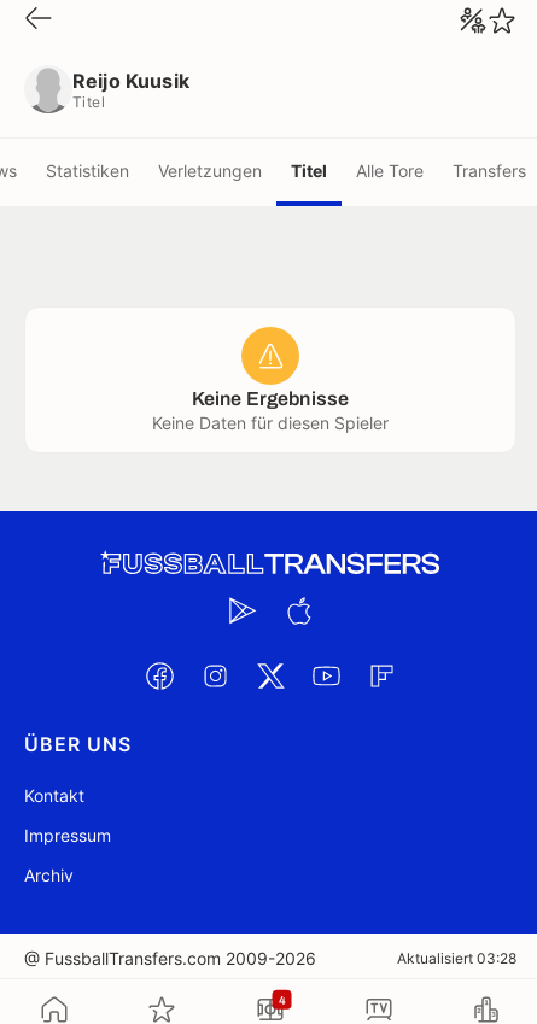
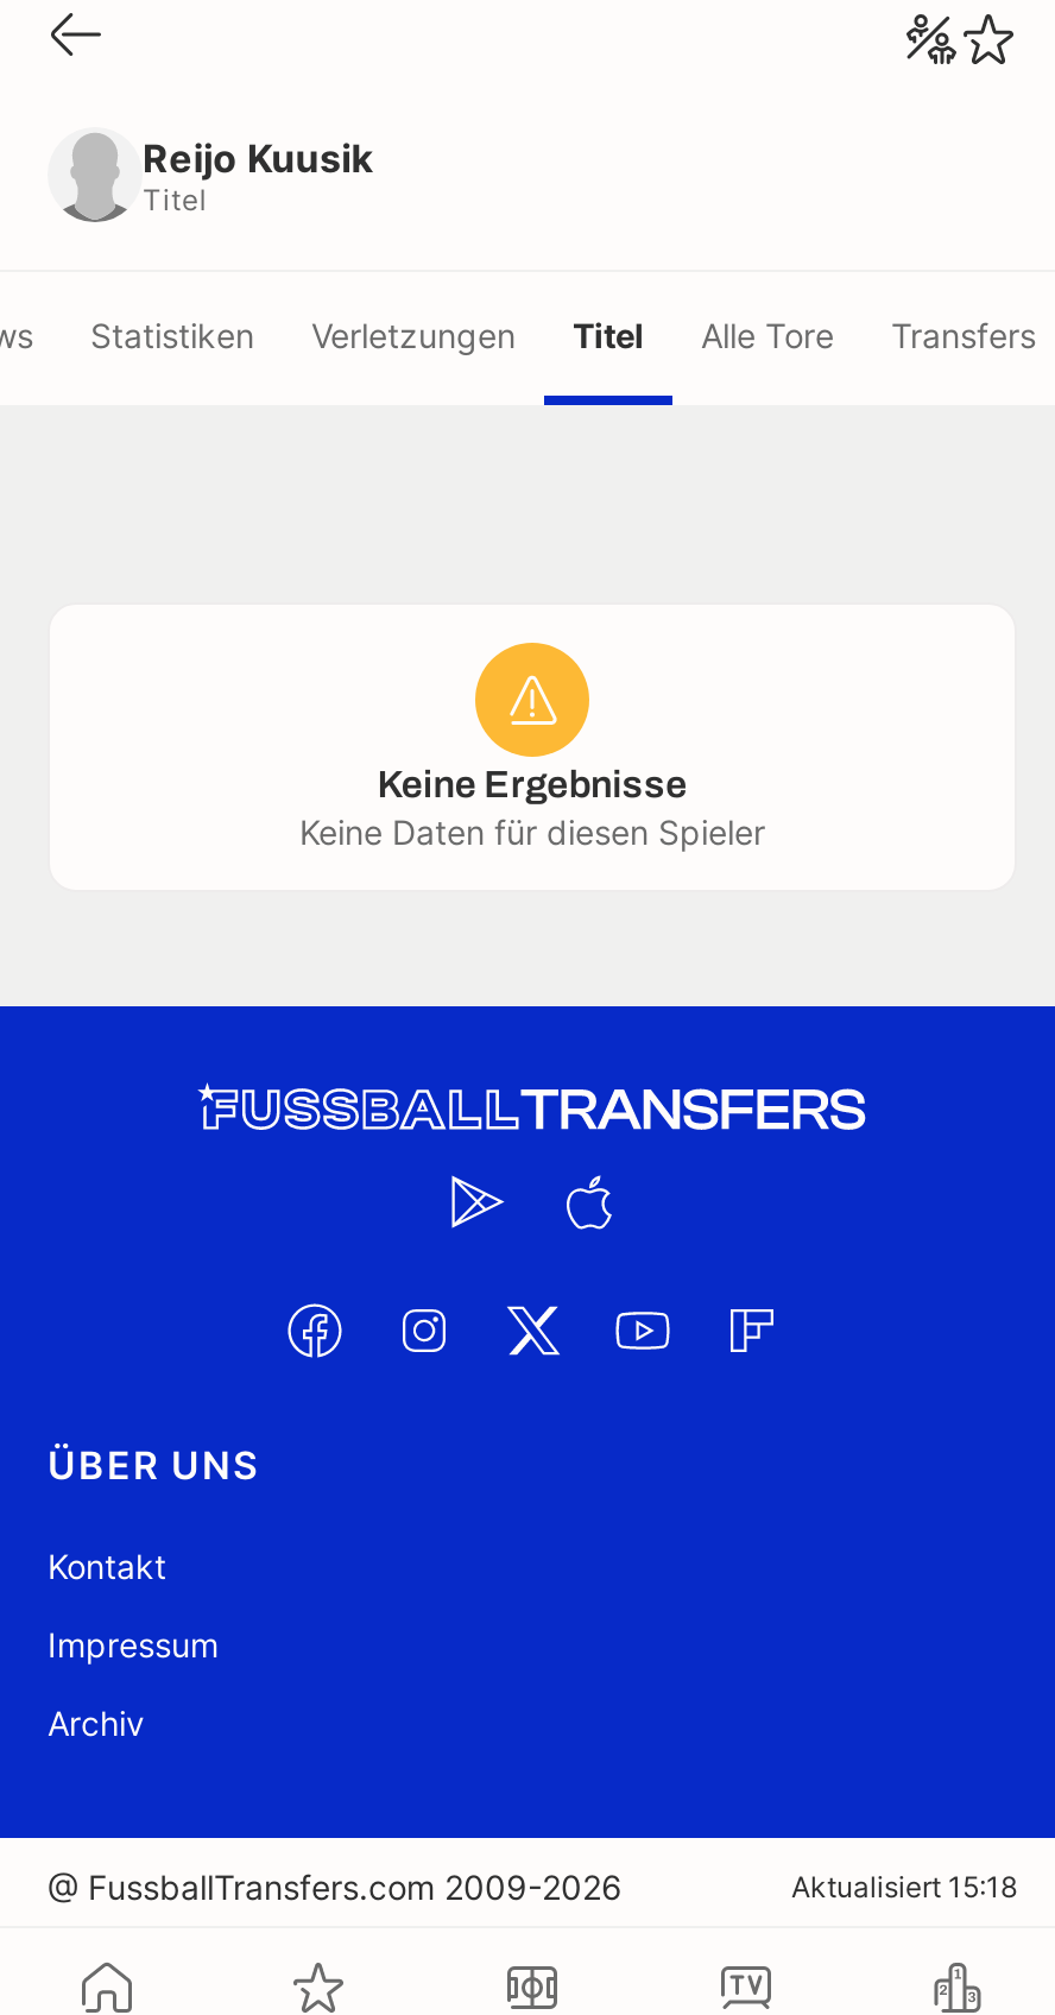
[397,949,516,967] Aktualisiert 03:28 -> [791,1869,1017,1905] Aktualisiert 15:18
[278,993,286,1006] 4 -> none

